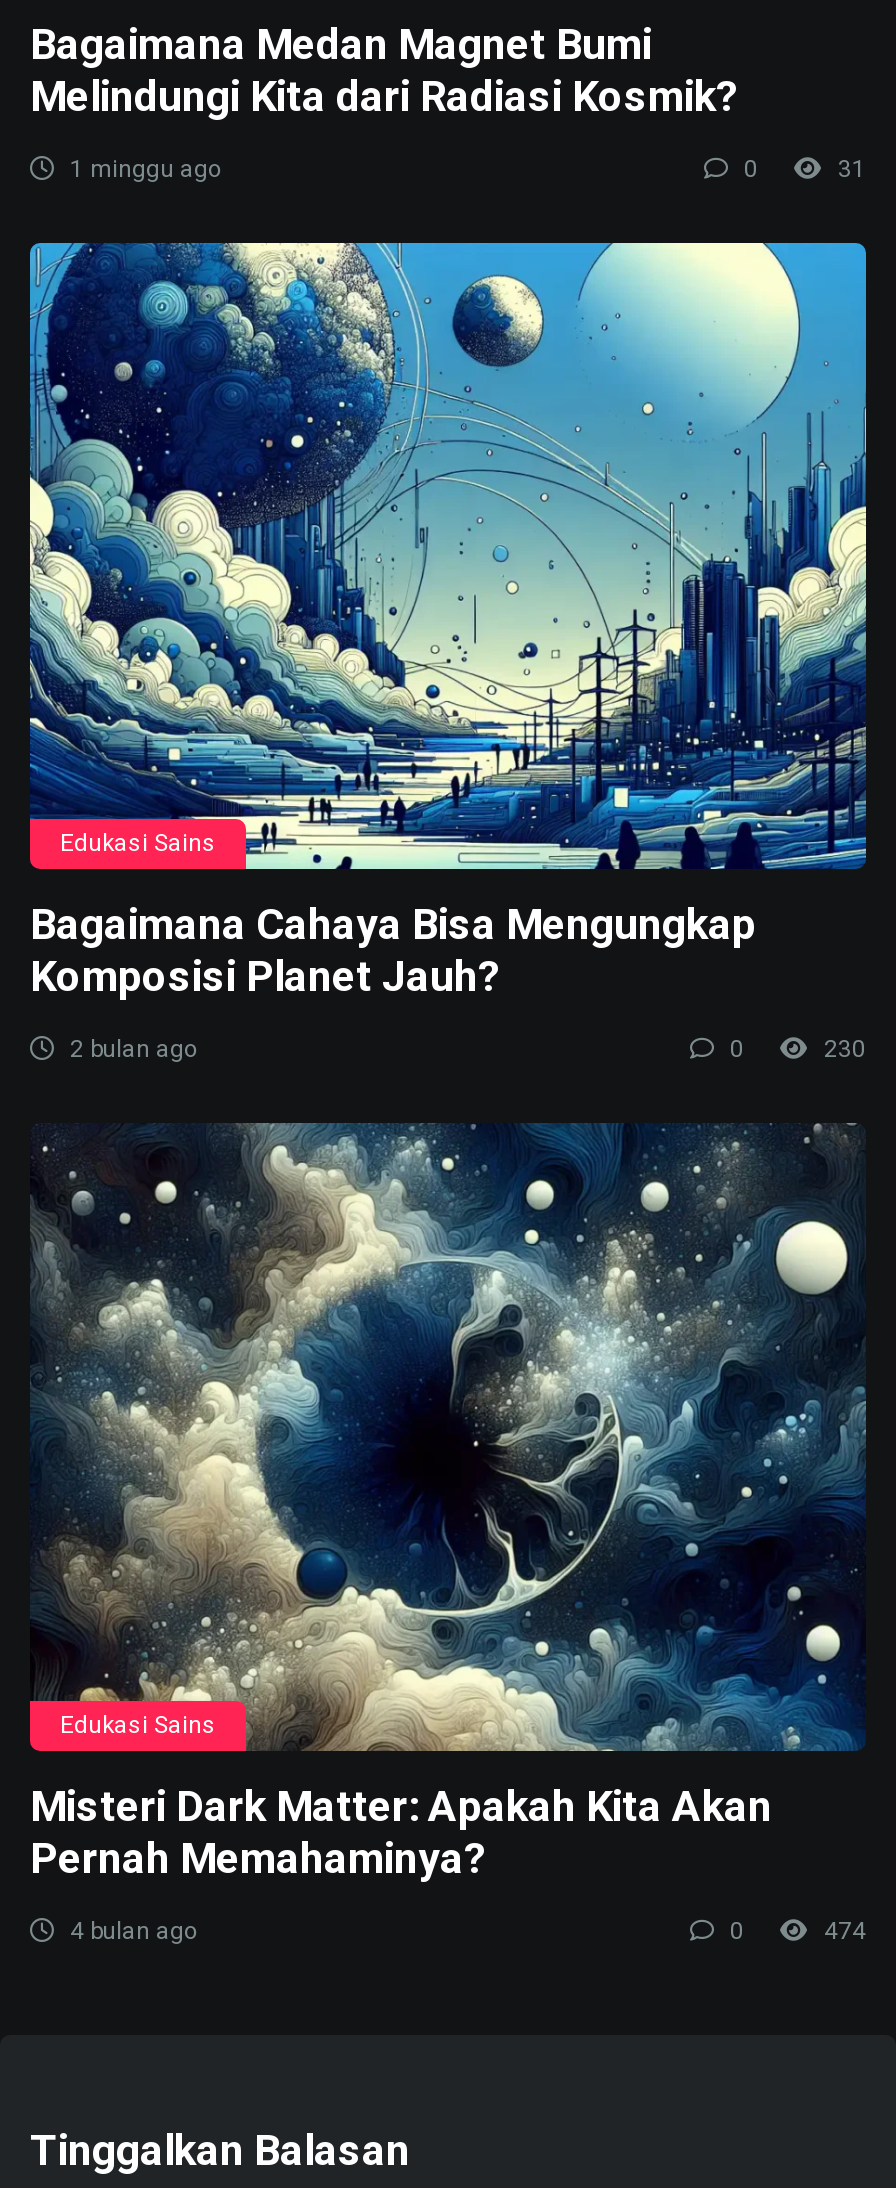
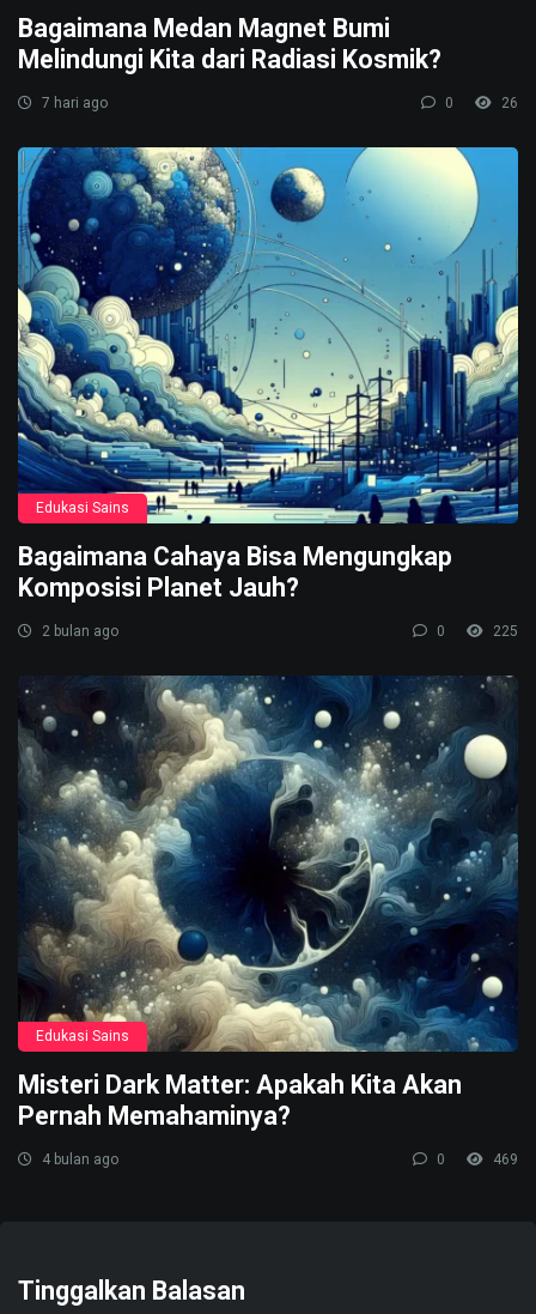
[64,154,222,182] 1 minggu ago -> [38,95,108,111] 7 hari ago
[832,154,866,182] 31 -> [498,95,518,111] 26
[818,1035,866,1063] 230 -> [489,623,518,640] 225
[818,1916,866,1944] 474 -> [489,1151,518,1168] 469

